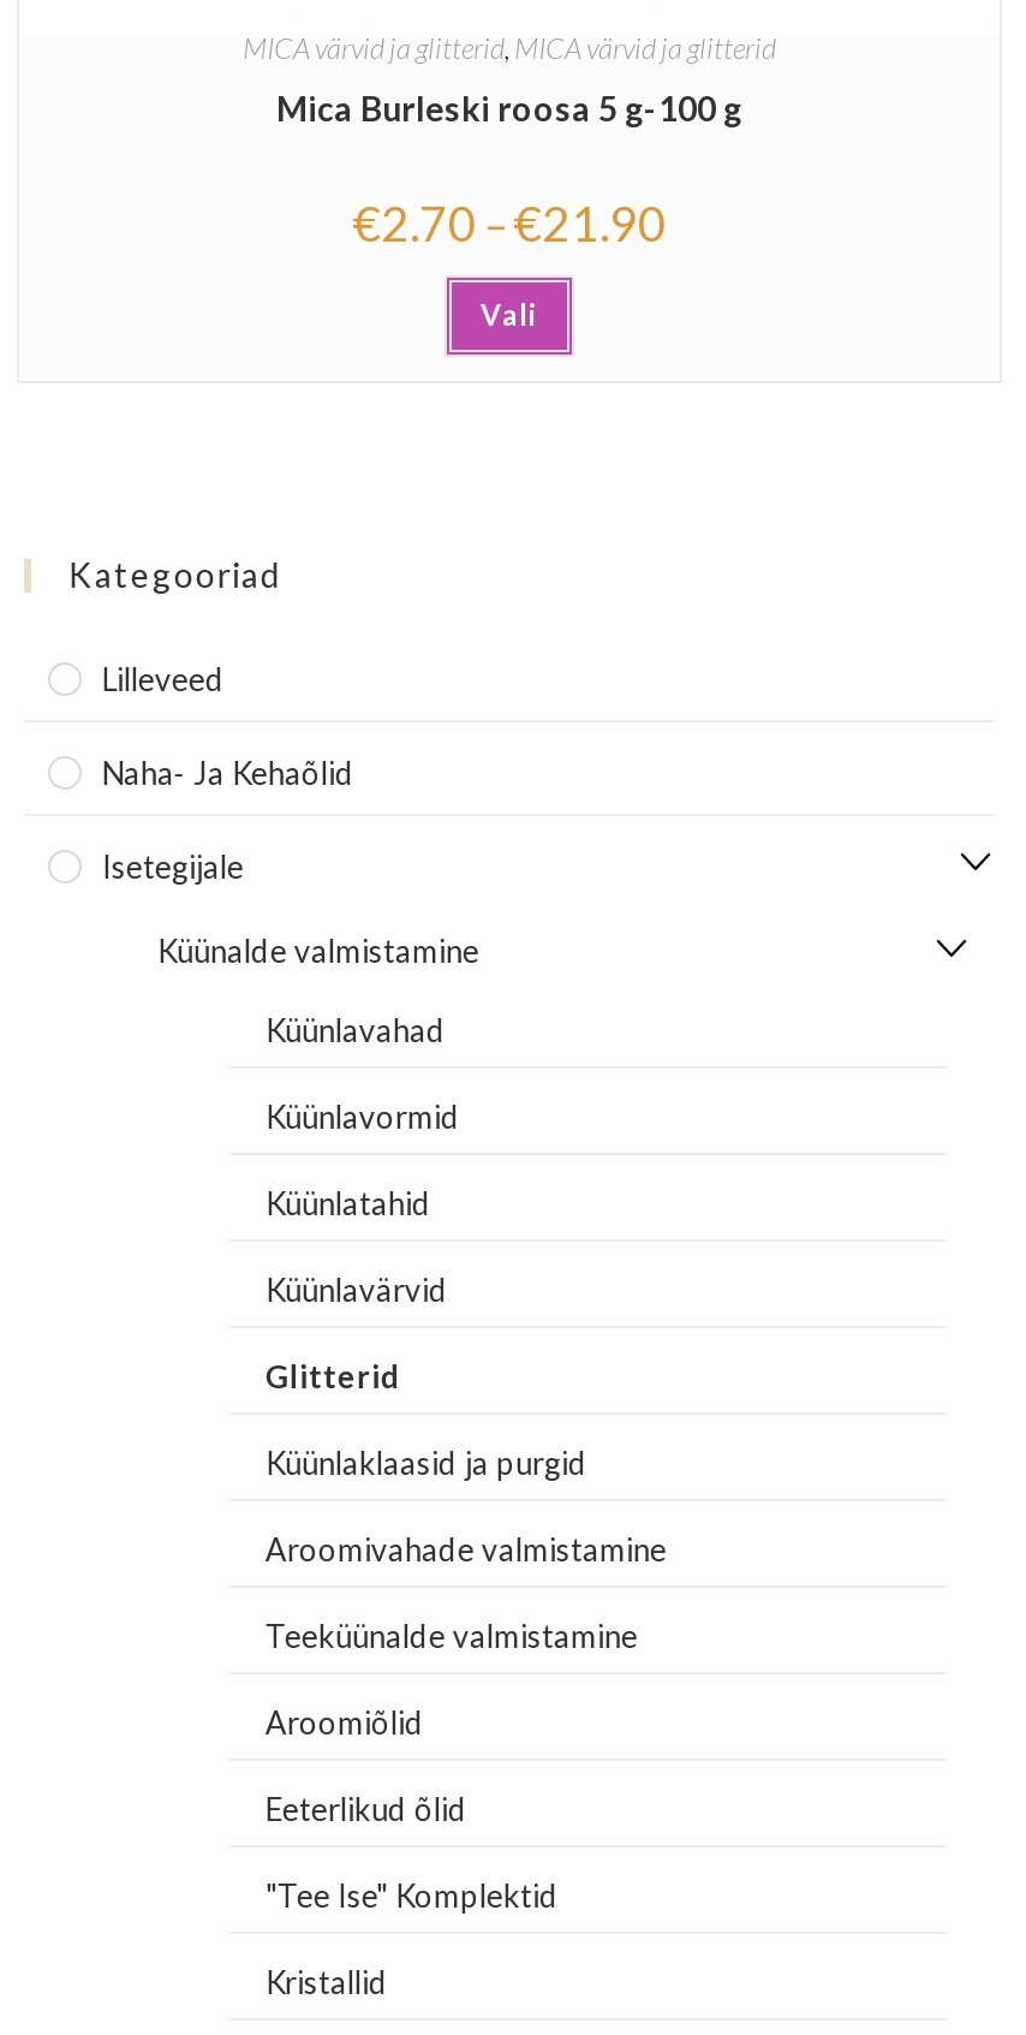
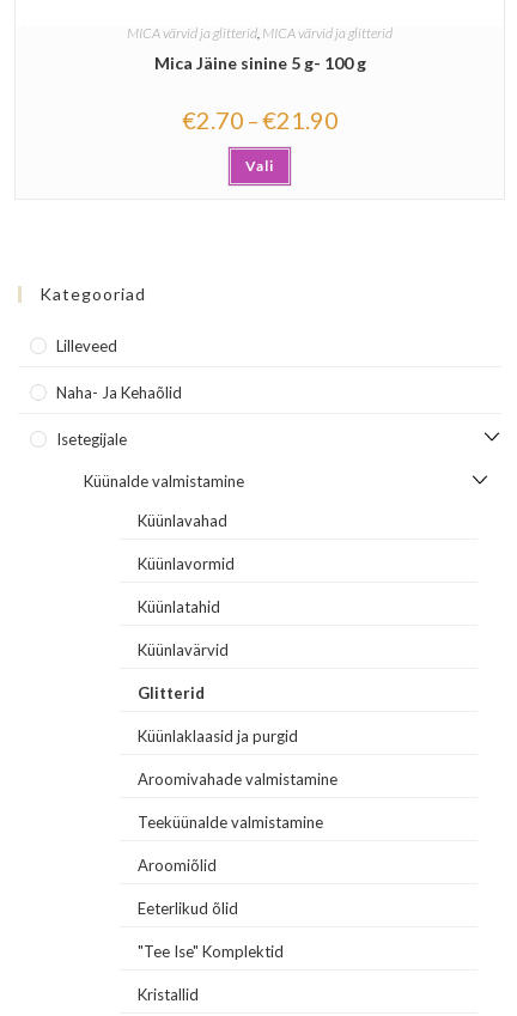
[276,88,742,129] Mica Burleski roosa 5 g-100 g -> [154,53,366,73] Mica Jäine sinine 5 g- 100 g

